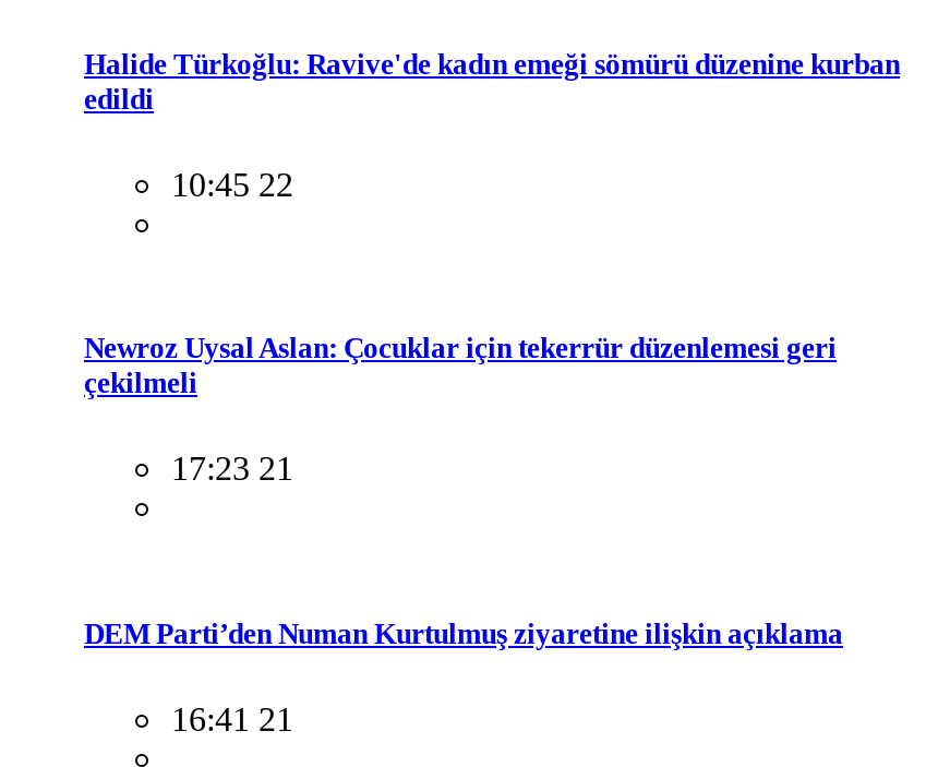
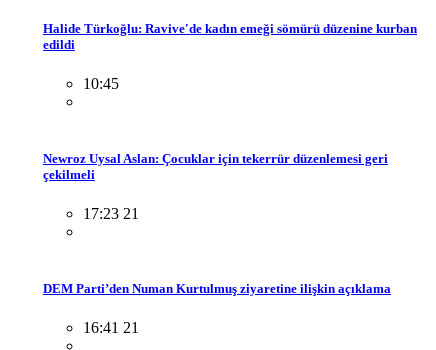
[171,166,293,203] 10:45 22 -> [83,75,119,92] 10:45

